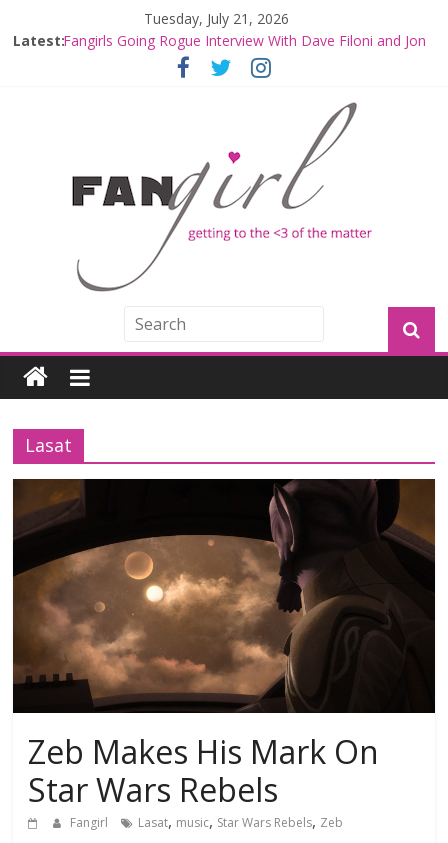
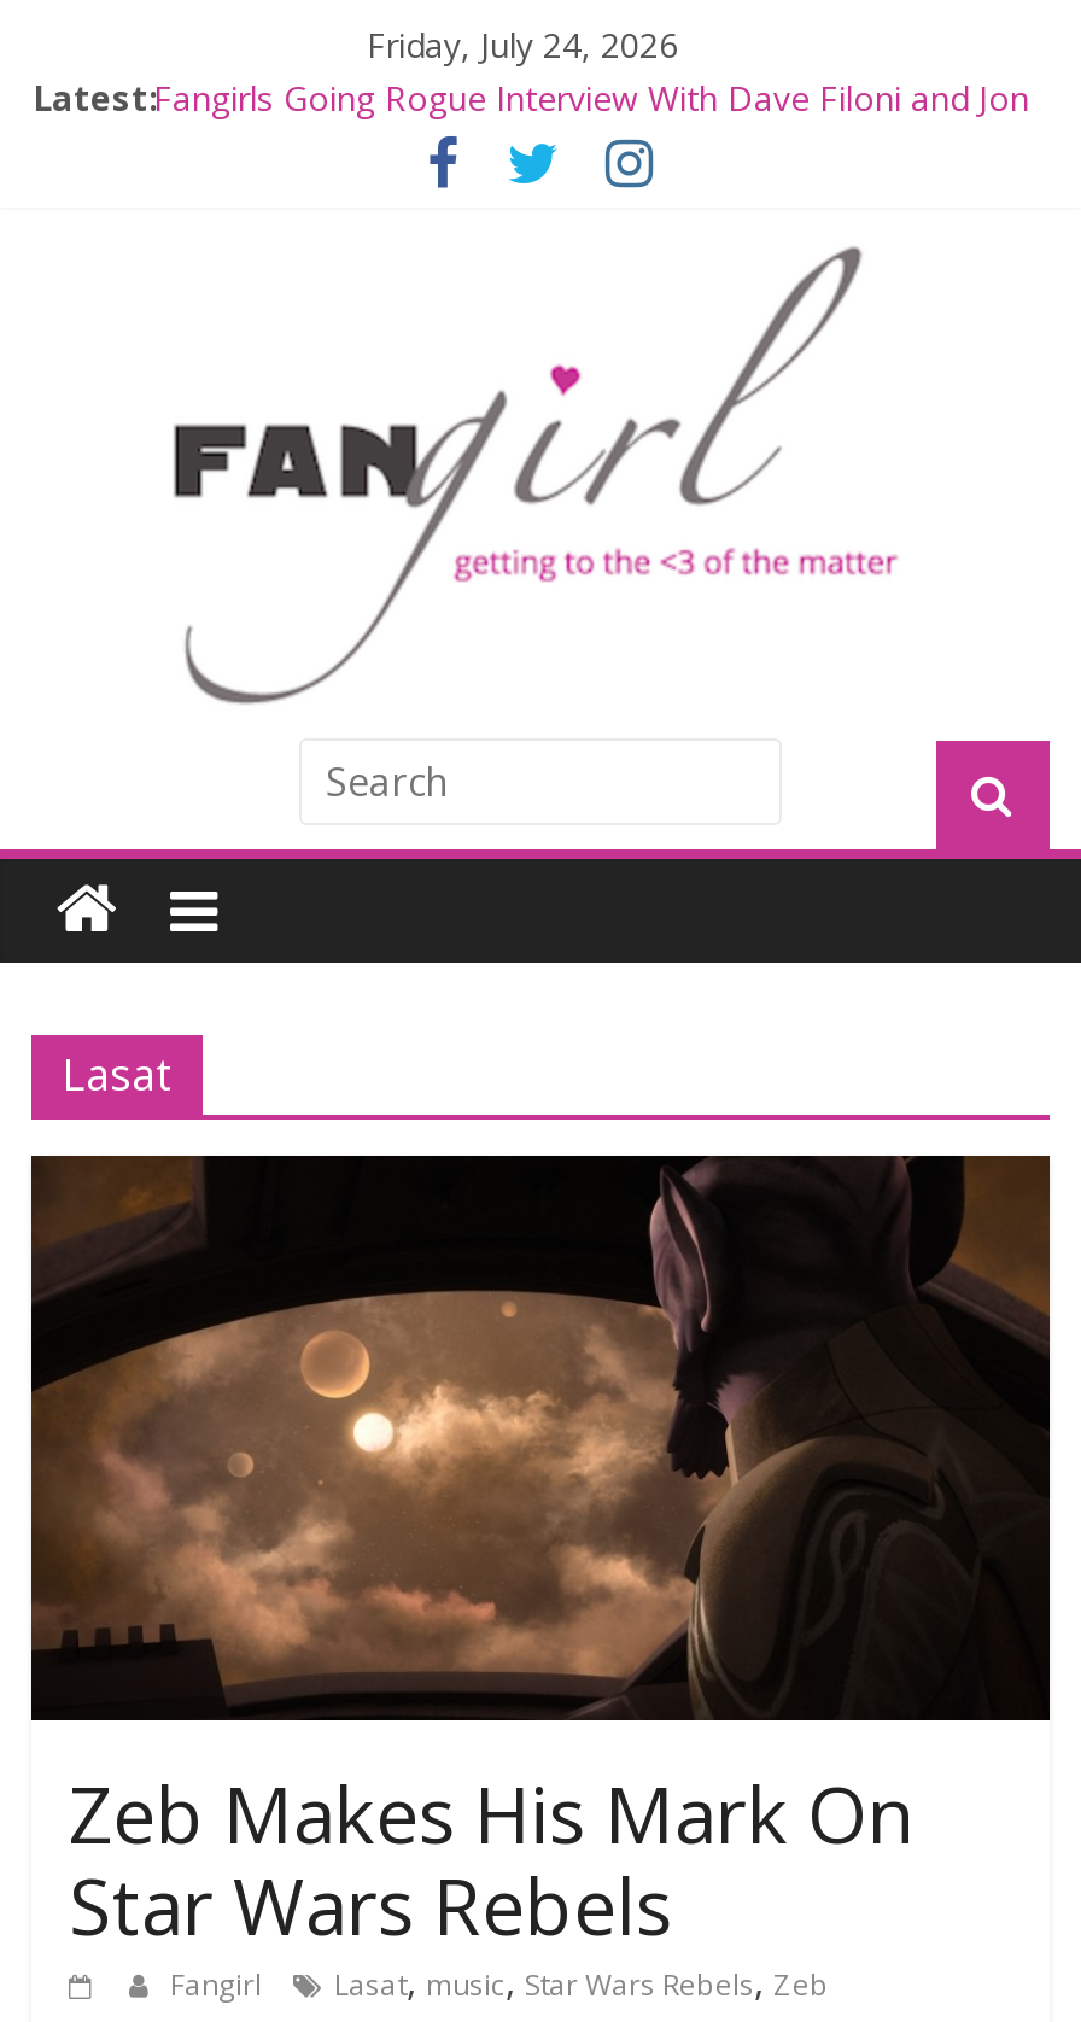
[144,9,289,28] Tuesday, July 21, 2026 -> [367,22,678,68] Friday, July 24, 2026

